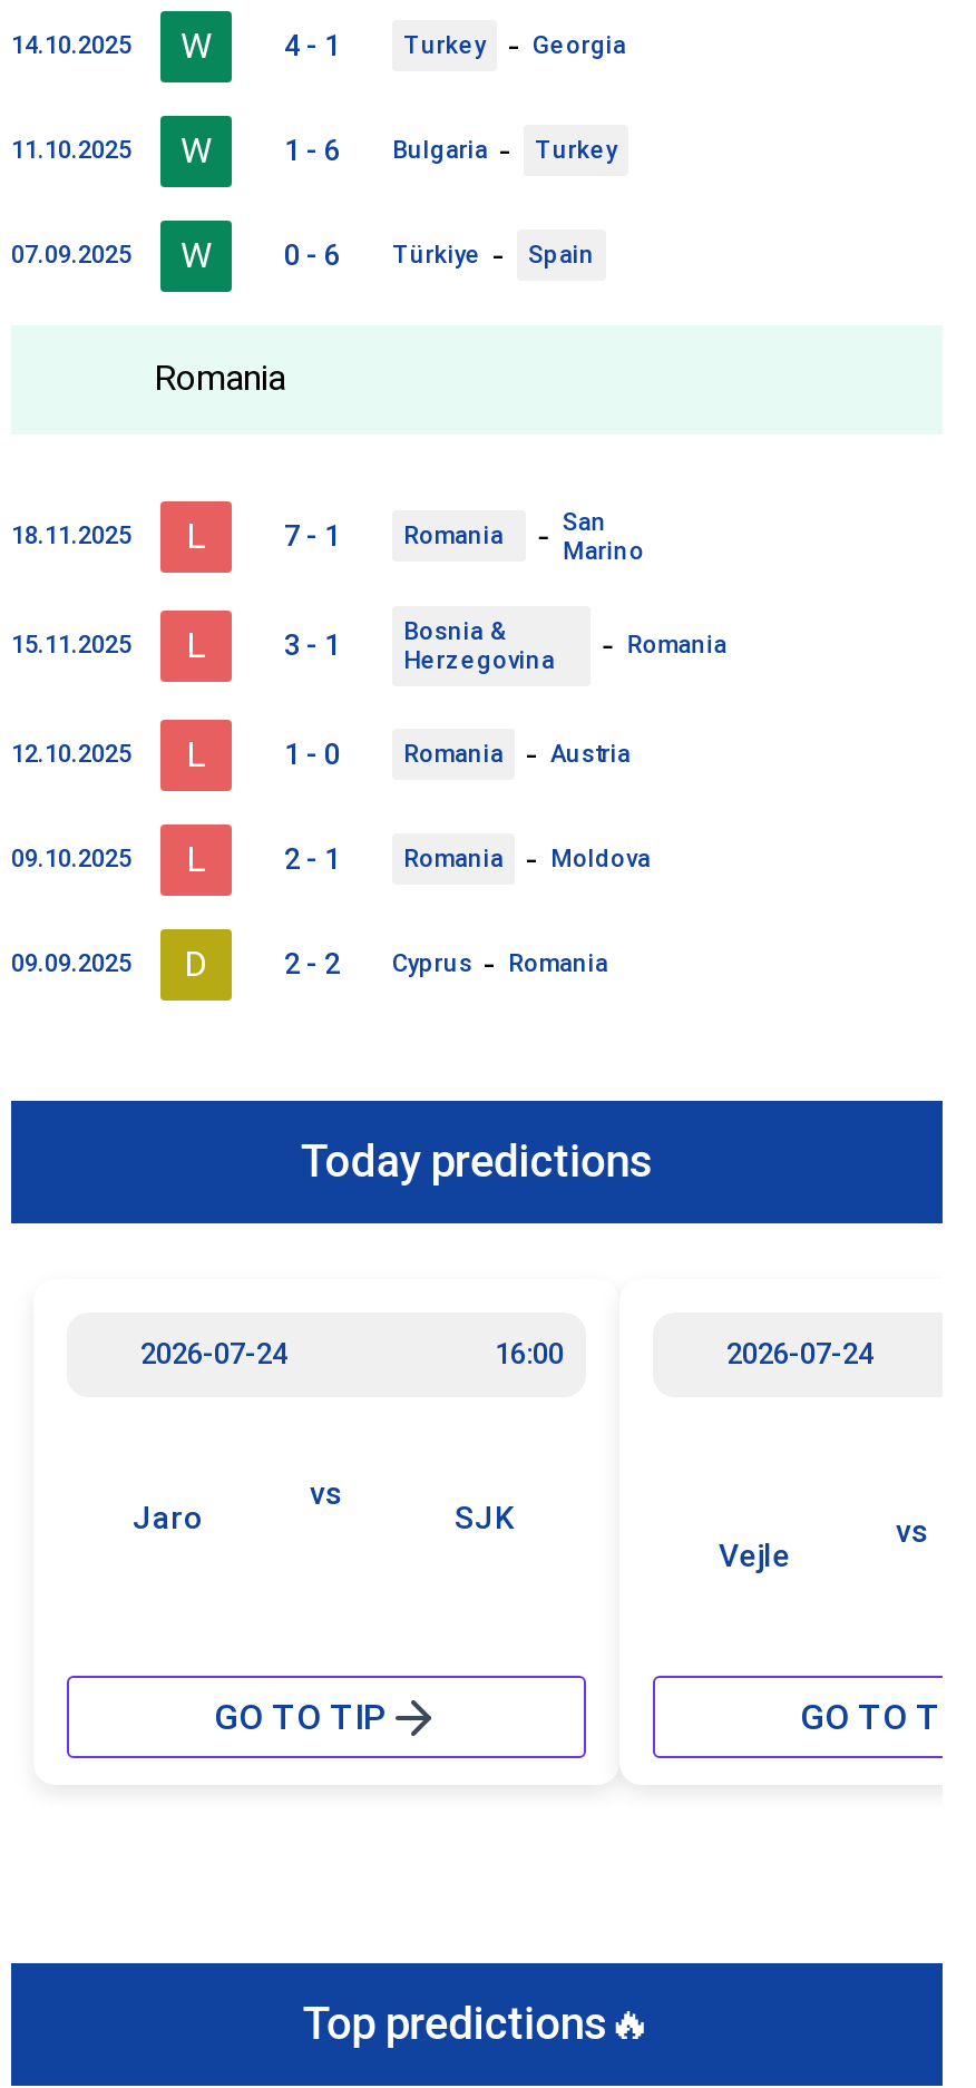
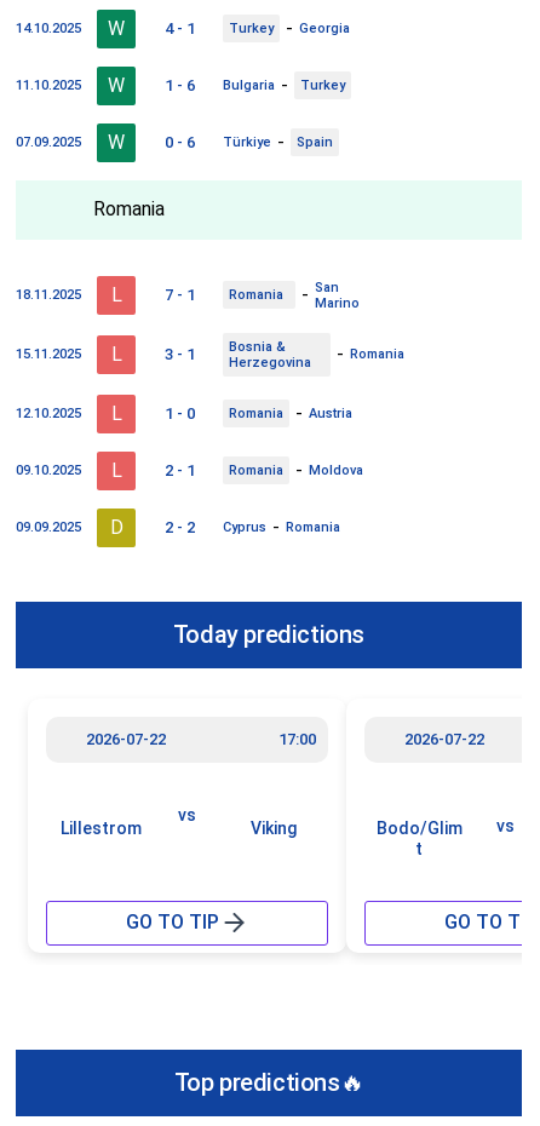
[140,1336,564,1369] 2026-07-24 | 16:00 -> [86,729,316,748] 2026-07-22 | 17:00
[726,1336,873,1369] 2026-07-24 -> [404,729,484,748] 2026-07-22
[133,1499,204,1534] Jaro -> [61,818,142,837] Lillestrom
[455,1499,515,1534] SJK -> [250,818,296,837] Viking
[719,1536,790,1572] Vejle -> [377,818,463,858] Bodo/Glim | t

